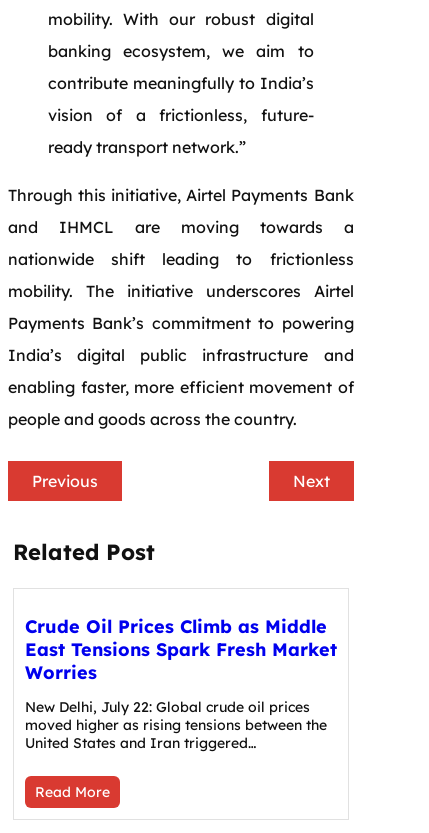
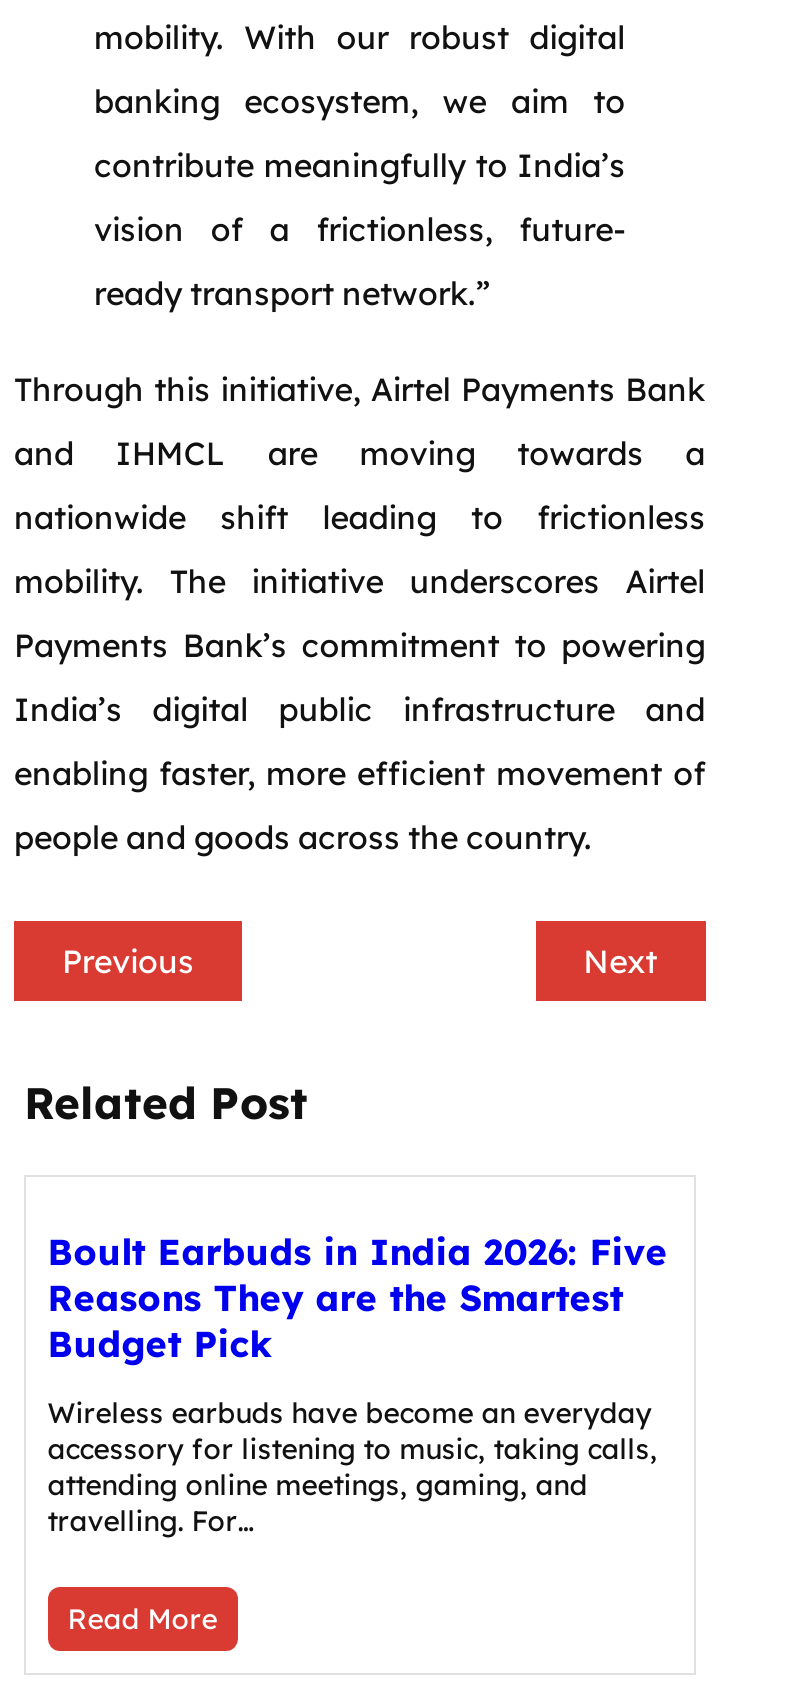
[25,614,337,683] Crude Oil Prices Climb as Middle | East Tensions Spark Fresh Market | Worries -> [47,1228,667,1366] Boult Earbuds in India 2026: Five | Reasons They are the Smartest | Budget Pick
[25,698,327,752] New Delhi, July 22: Global crude oil prices | moved higher as rising tensions between the | United States and Iran triggered… -> [47,1396,657,1540] Wireless earbuds have become an everyday | accessory for listening to music, taking calls, | attending online meetings, gaming, and | travelling. For…

